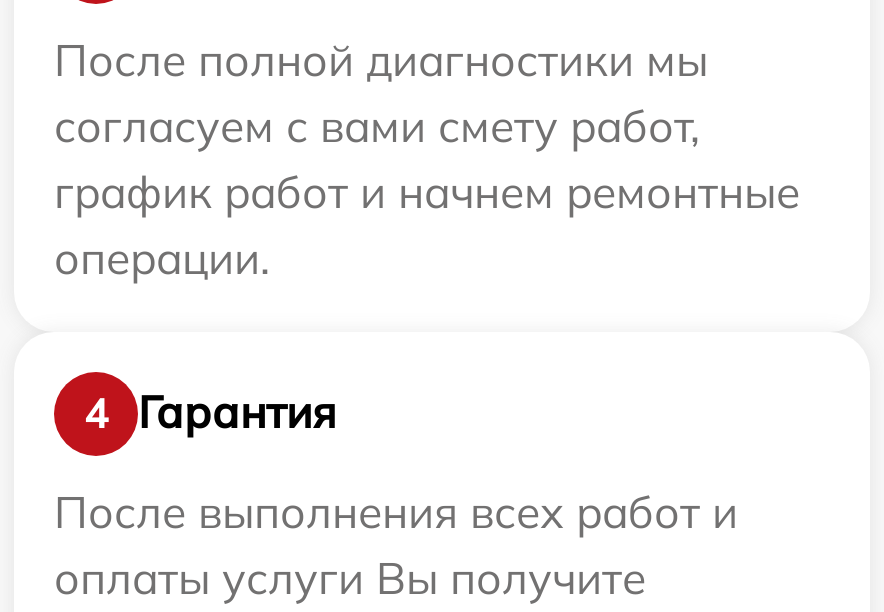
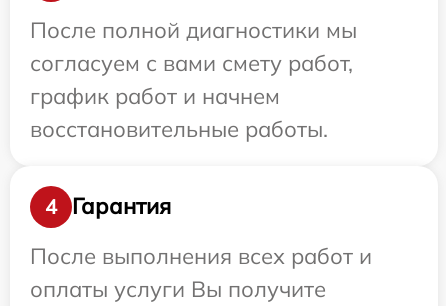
[54,163,800,285] график работ и начнем ремонтные | операции. -> [30,82,328,143] график работ и начнем | восстановительные работы.

